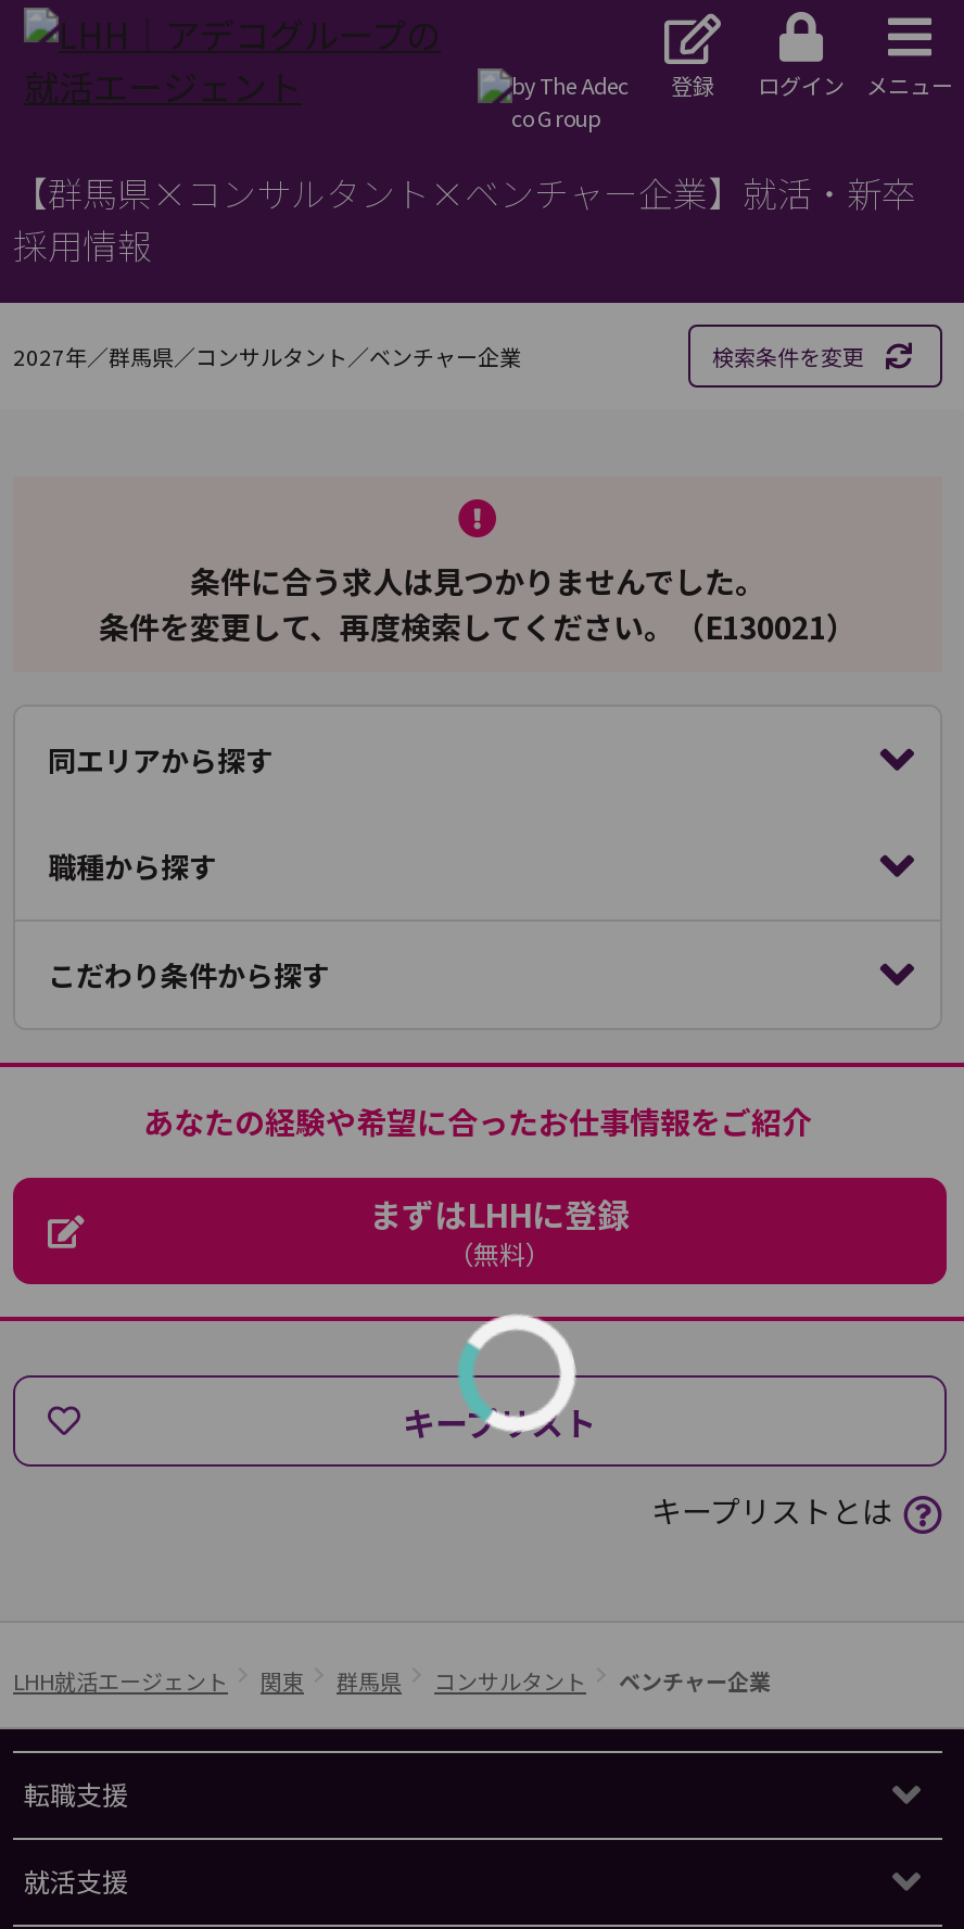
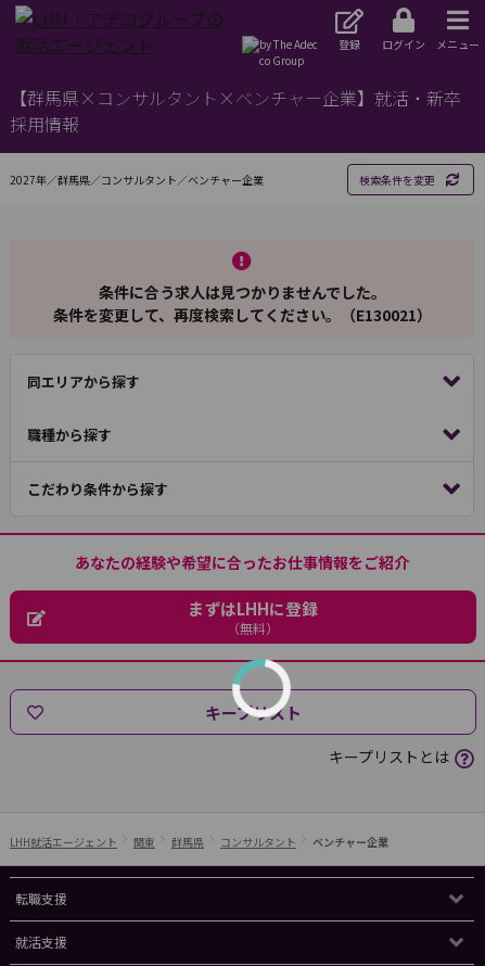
[456,1312,525,1393] [image] -> [231,658,267,698] [image]

